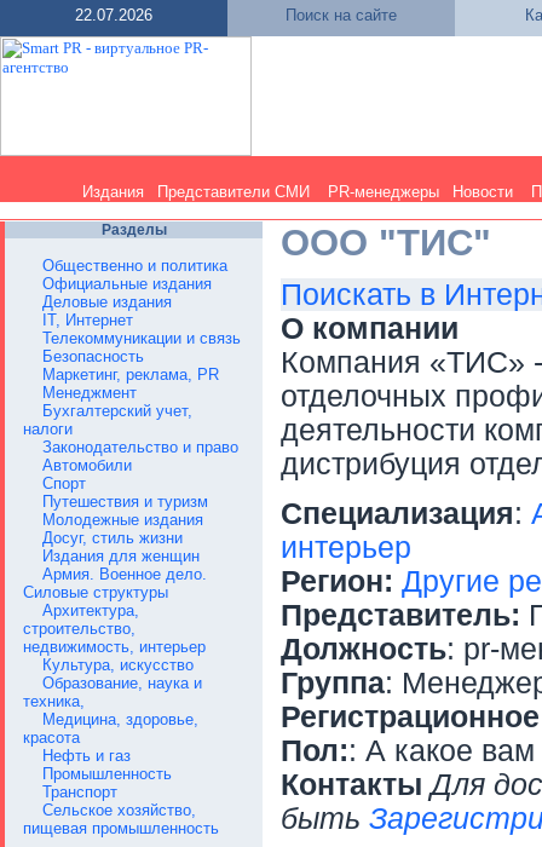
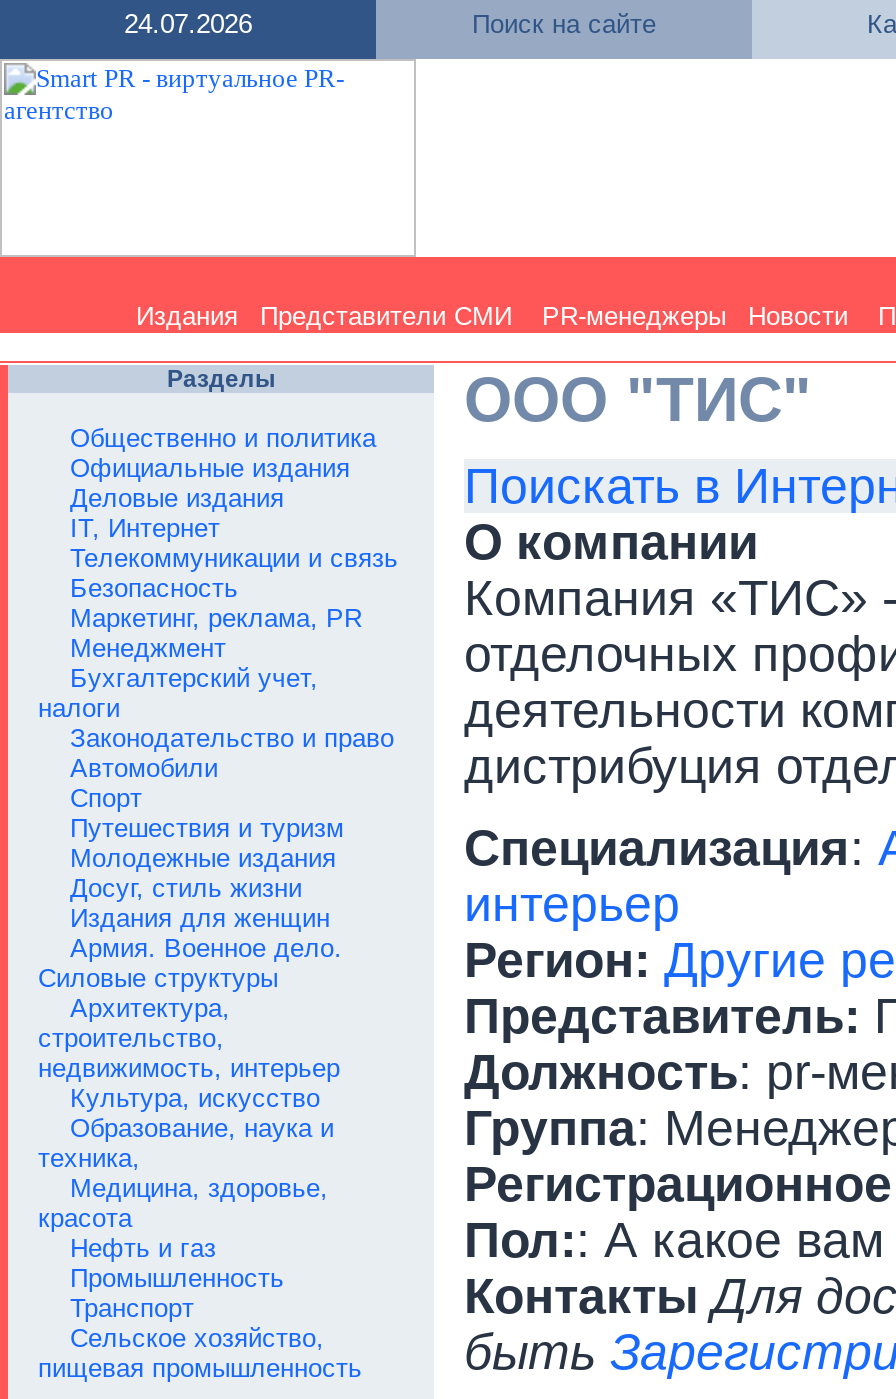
[75,6,152,24] 22.07.2026 -> [124,9,252,39] 24.07.2026

